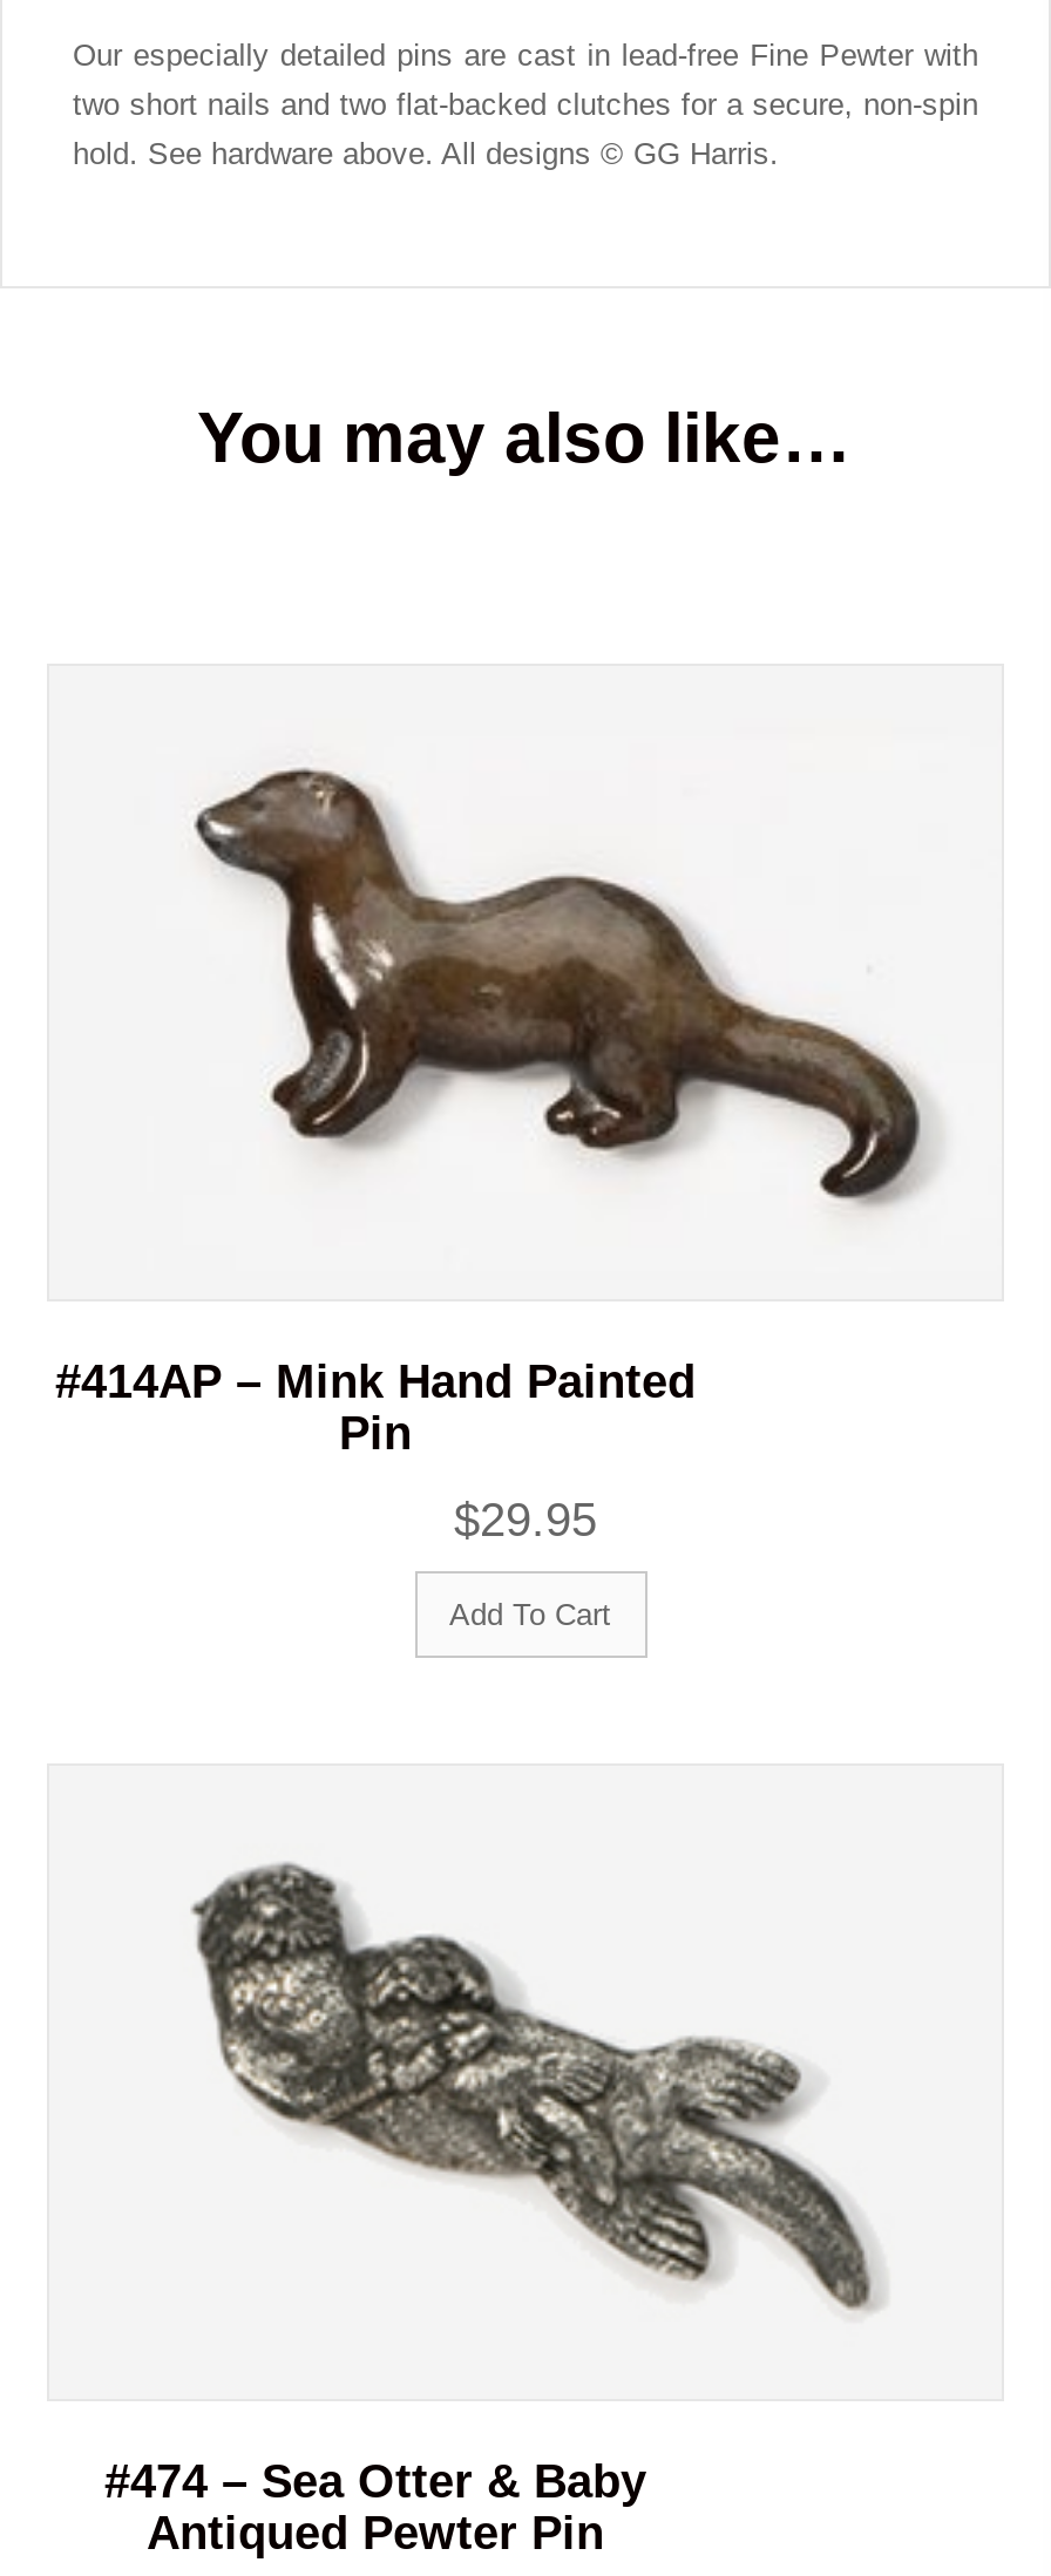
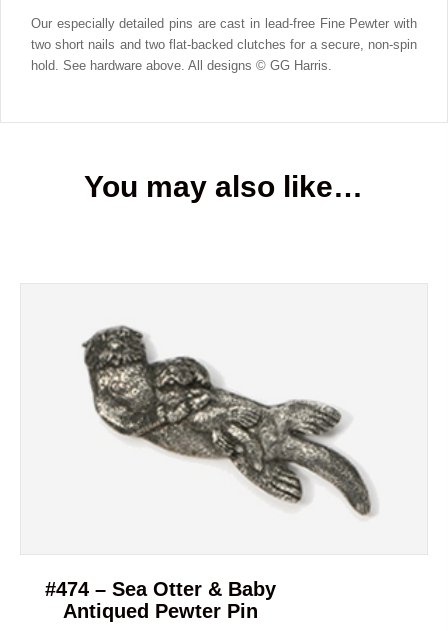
[195,767,938,1208] [image] -> none
[55,1355,696,1633] #414AP – Mink Hand Painted | Pin | $29.95 | Add To Cart -> none

